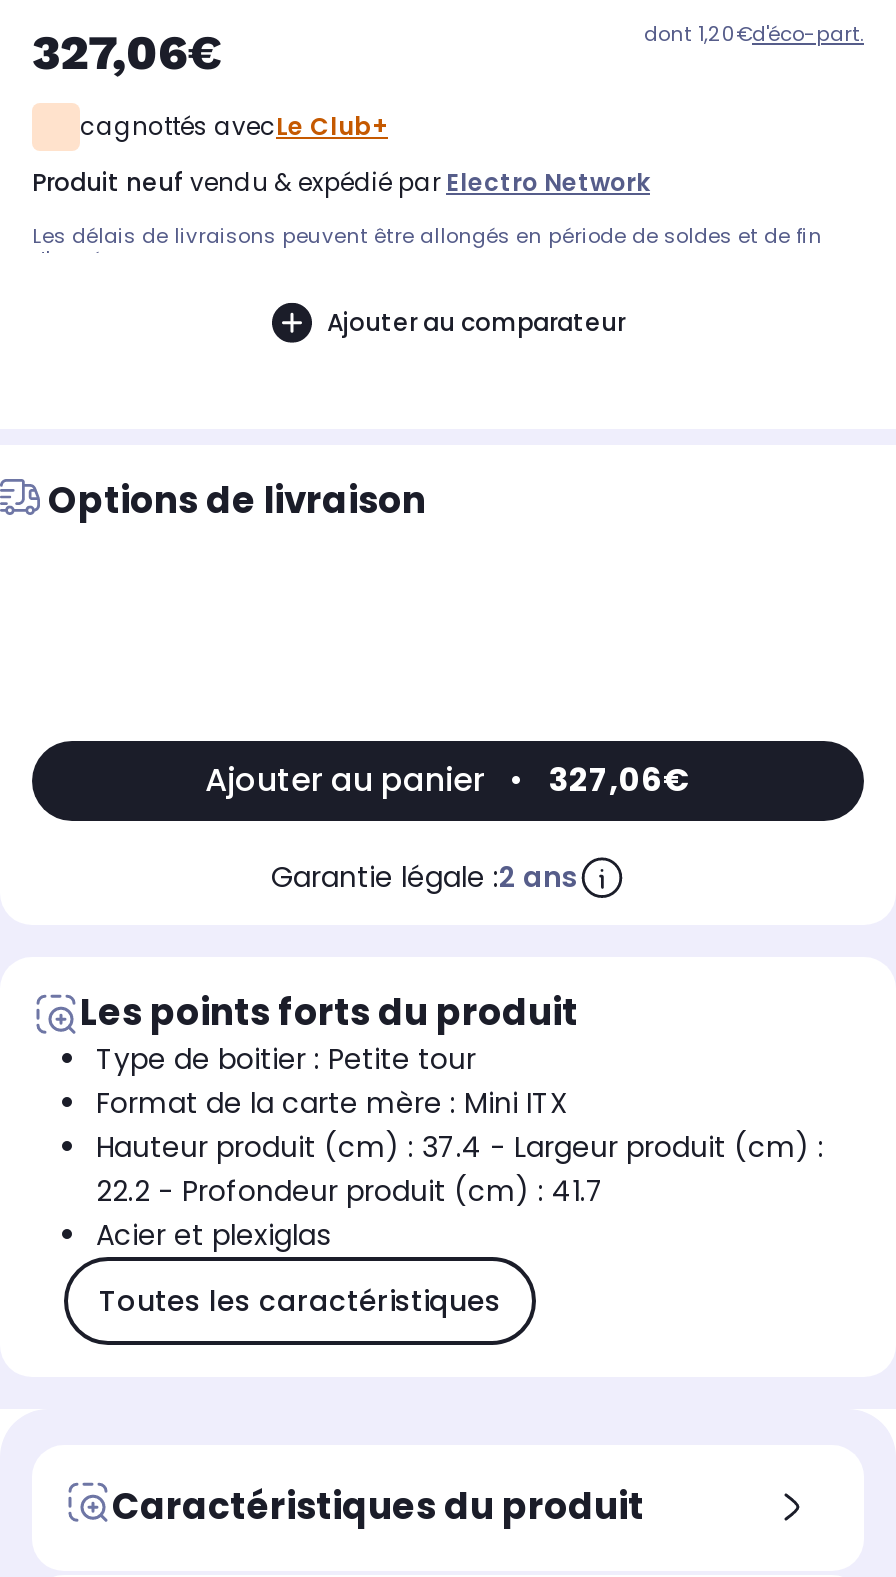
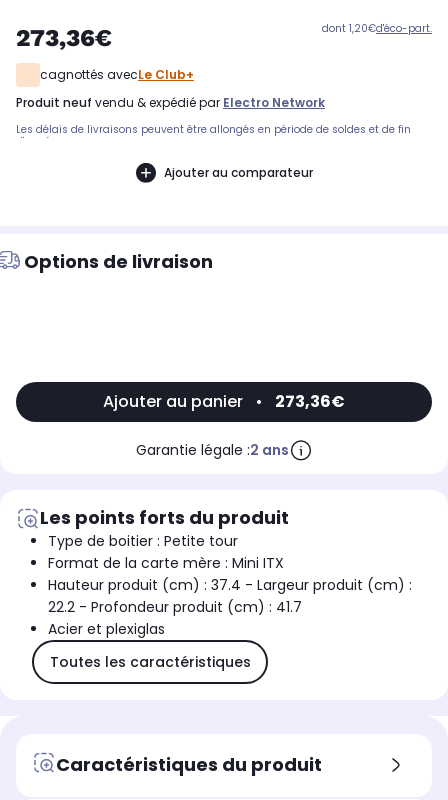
[32,26,222,82] 327,06€ -> [16,24,112,52] 273,36€
[205,758,691,804] Ajouter au panier • 327,06€ -> [103,390,345,413] Ajouter au panier • 273,36€

